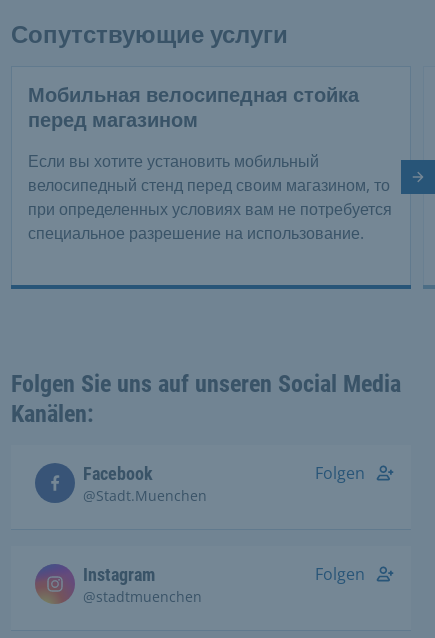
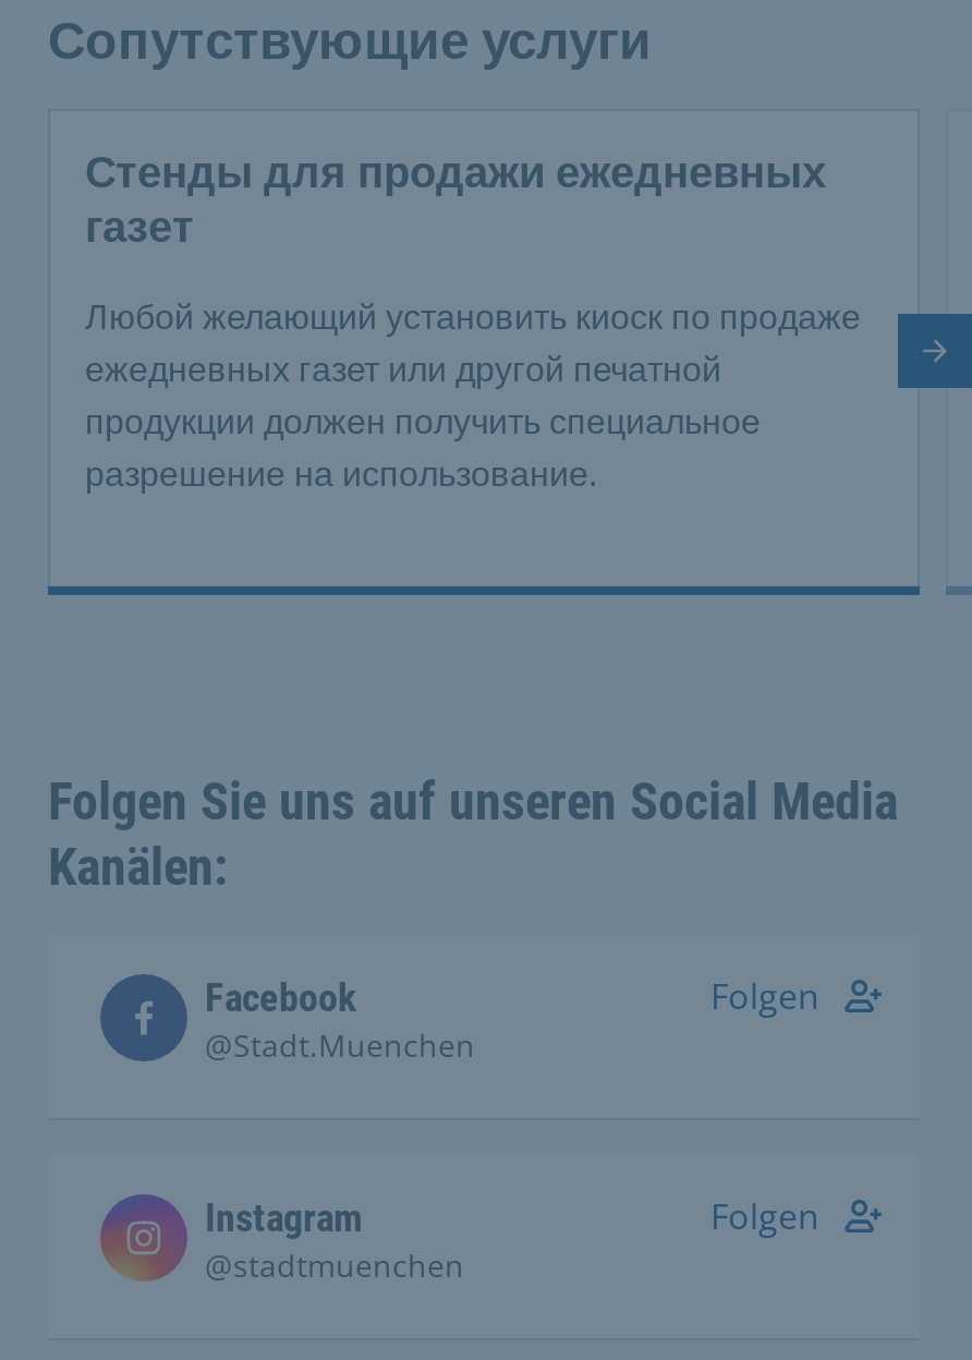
[28,83,359,132] Мобильная велосипедная стойка | перед магазином -> [85,145,826,252] Стенды для продажи ежедневных | газет
[28,150,392,244] Если вы хотите установить мобильный | велосипедный стенд перед своим магазином, то | при определенных условиях вам не потребуется | специальное разрешение на использование. -> [85,291,861,496] Любой желающий установить киоск по продаже | ежедневных газет или другой печатной | продукции должен получить специальное | разрешение на использование.

